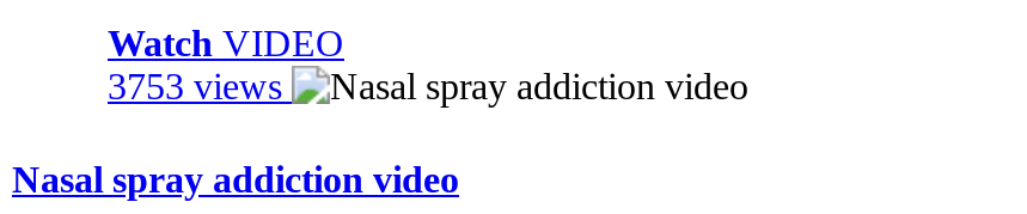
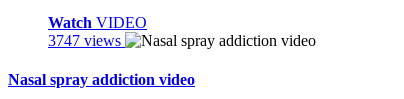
[108,65,292,106] 3753 views -> [48,32,125,49] 3747 views

